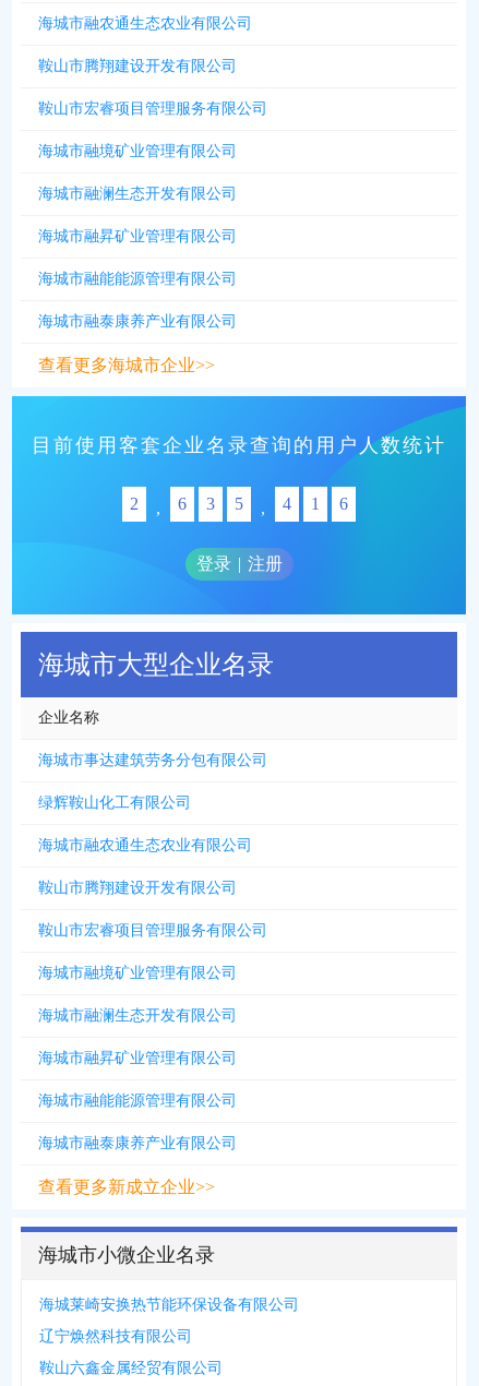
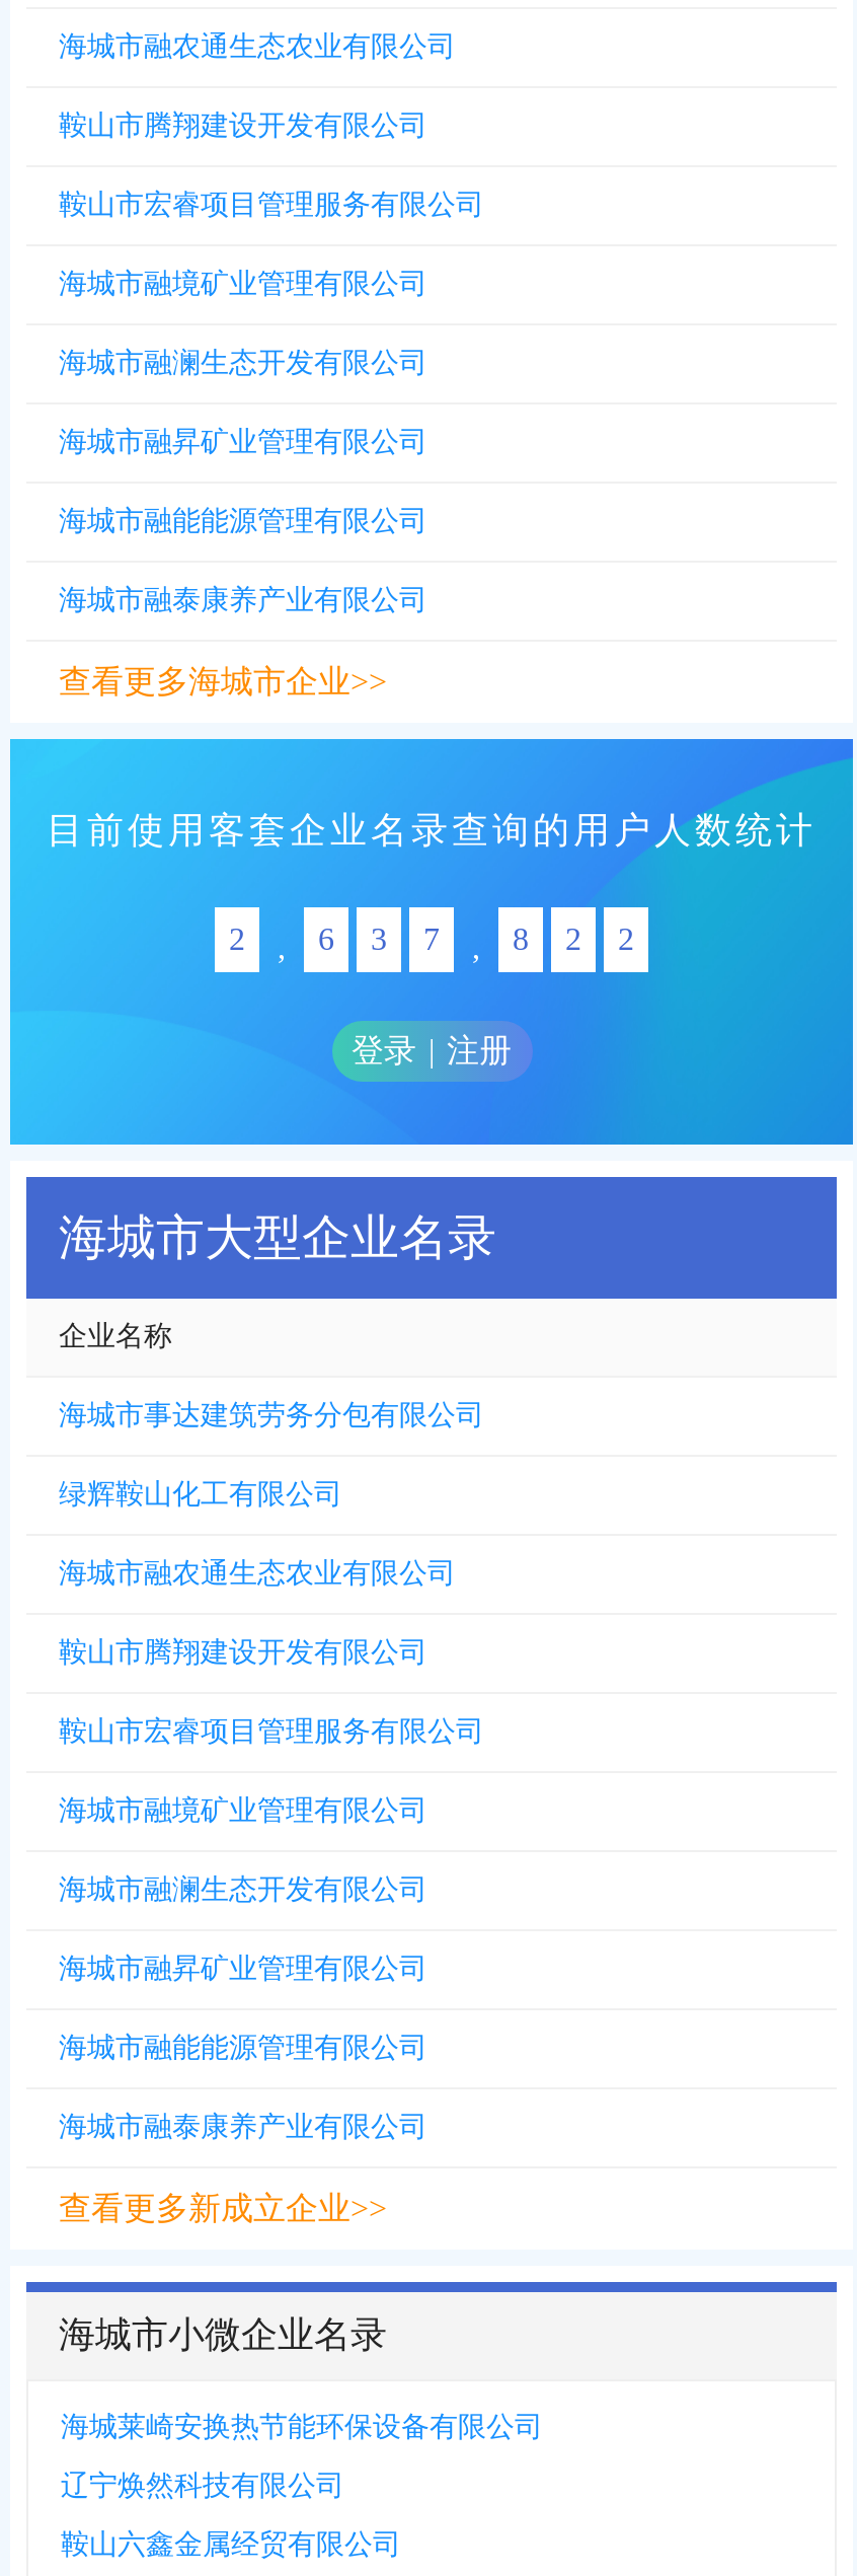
[235,494,243,512] 5 -> [423,921,440,955] 7
[283,494,291,512] 4 -> [513,921,529,955] 8
[311,494,320,512] 1 -> [565,921,581,955] 2
[339,494,348,512] 6 -> [618,921,634,955] 2

